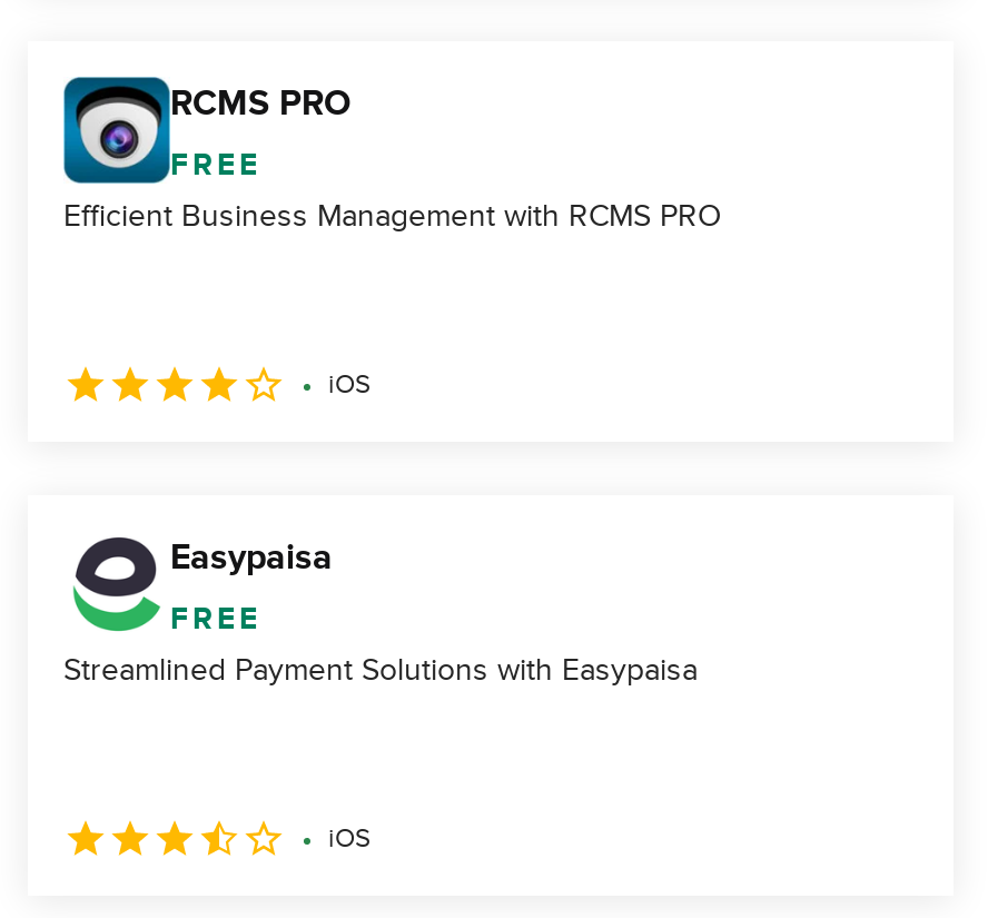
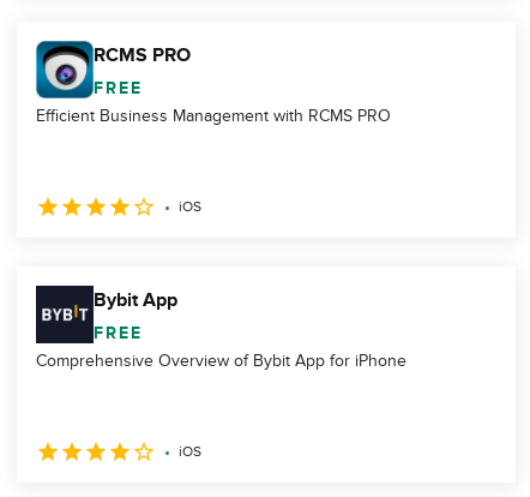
[63,531,333,635] [image] | Easypaisa -> [35,285,177,342] [image] | Bybit App
[63,651,698,689] Streamlined Payment Solutions with Easypaisa -> [36,351,406,371] Comprehensive Overview of Bybit App for iPhone

